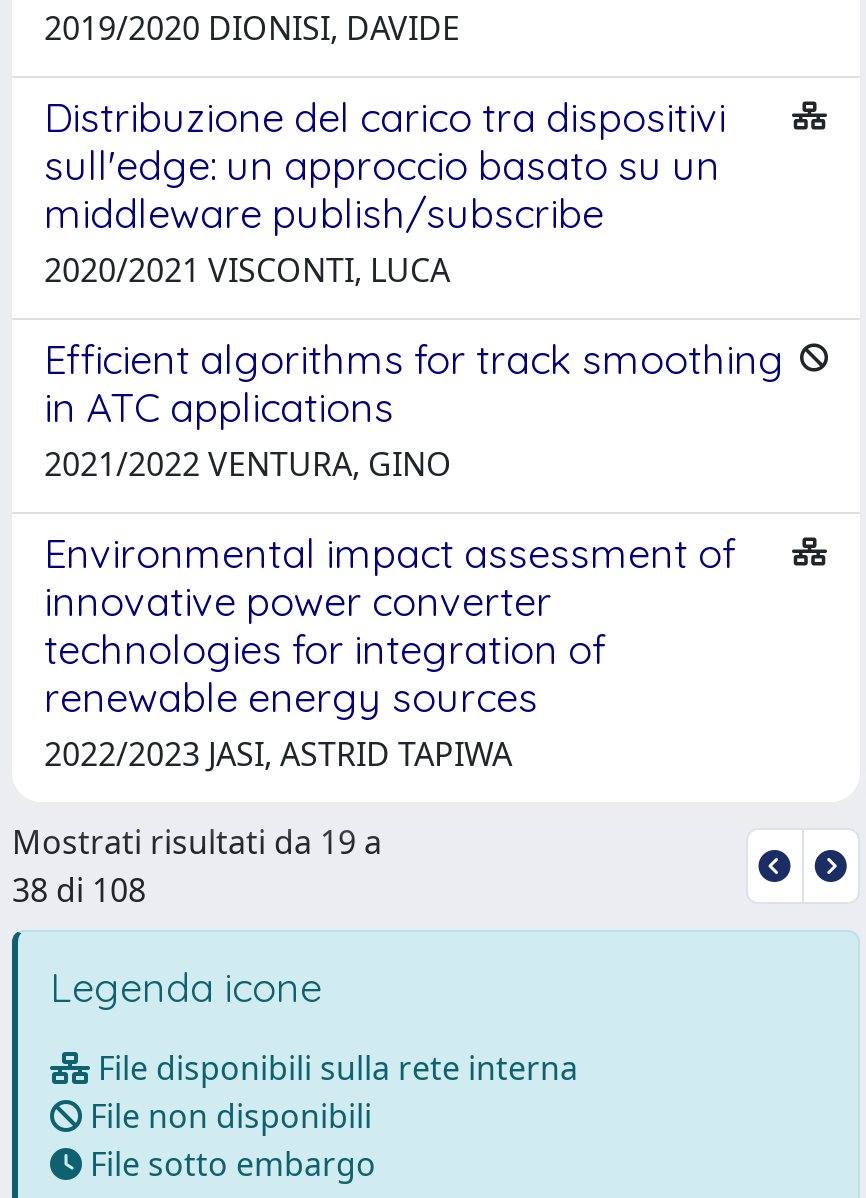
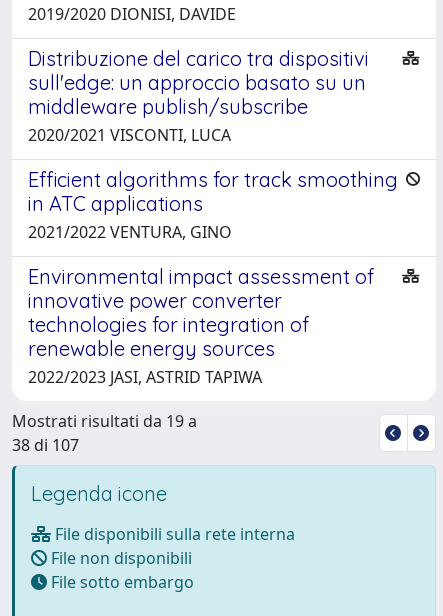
[12,867,146,911] 38 di 108 -> [12,434,79,456] 38 di 107

